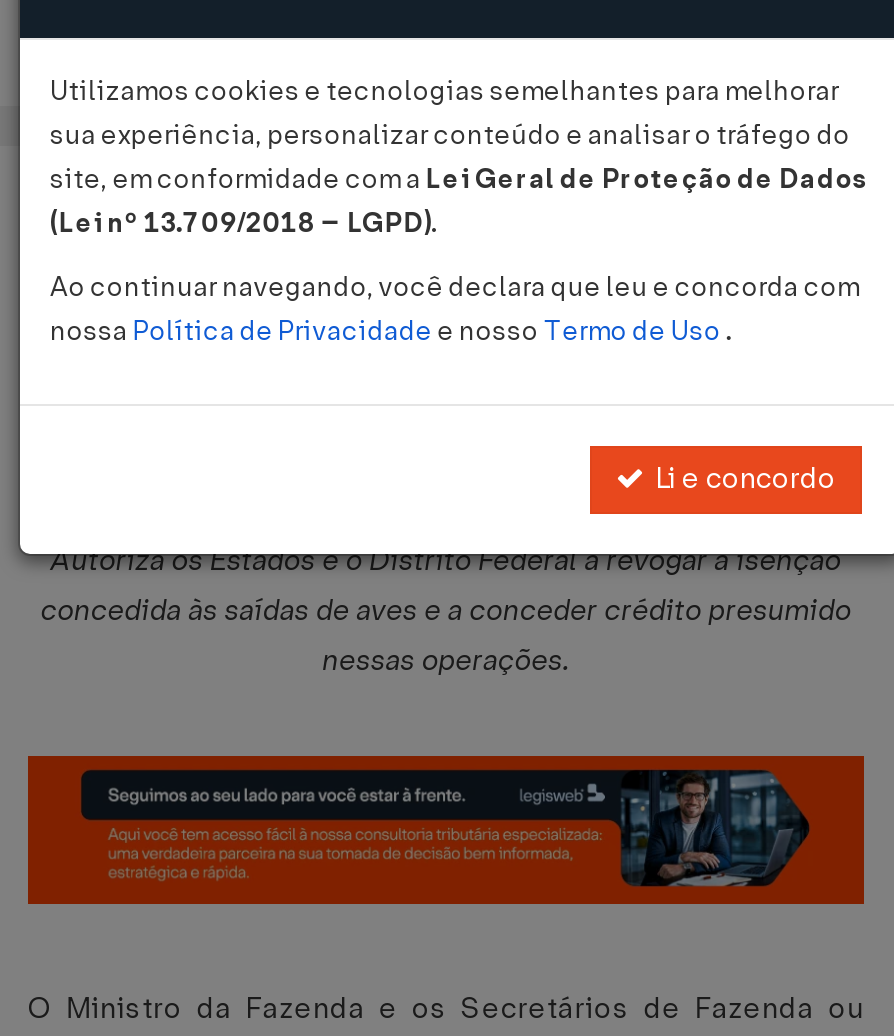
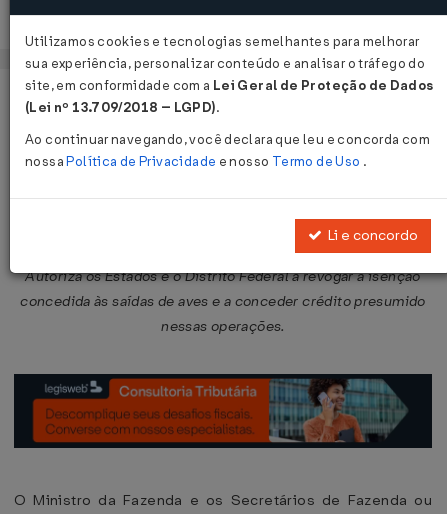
[26,754,866,906] [image] -> [13,373,433,449] [image]

